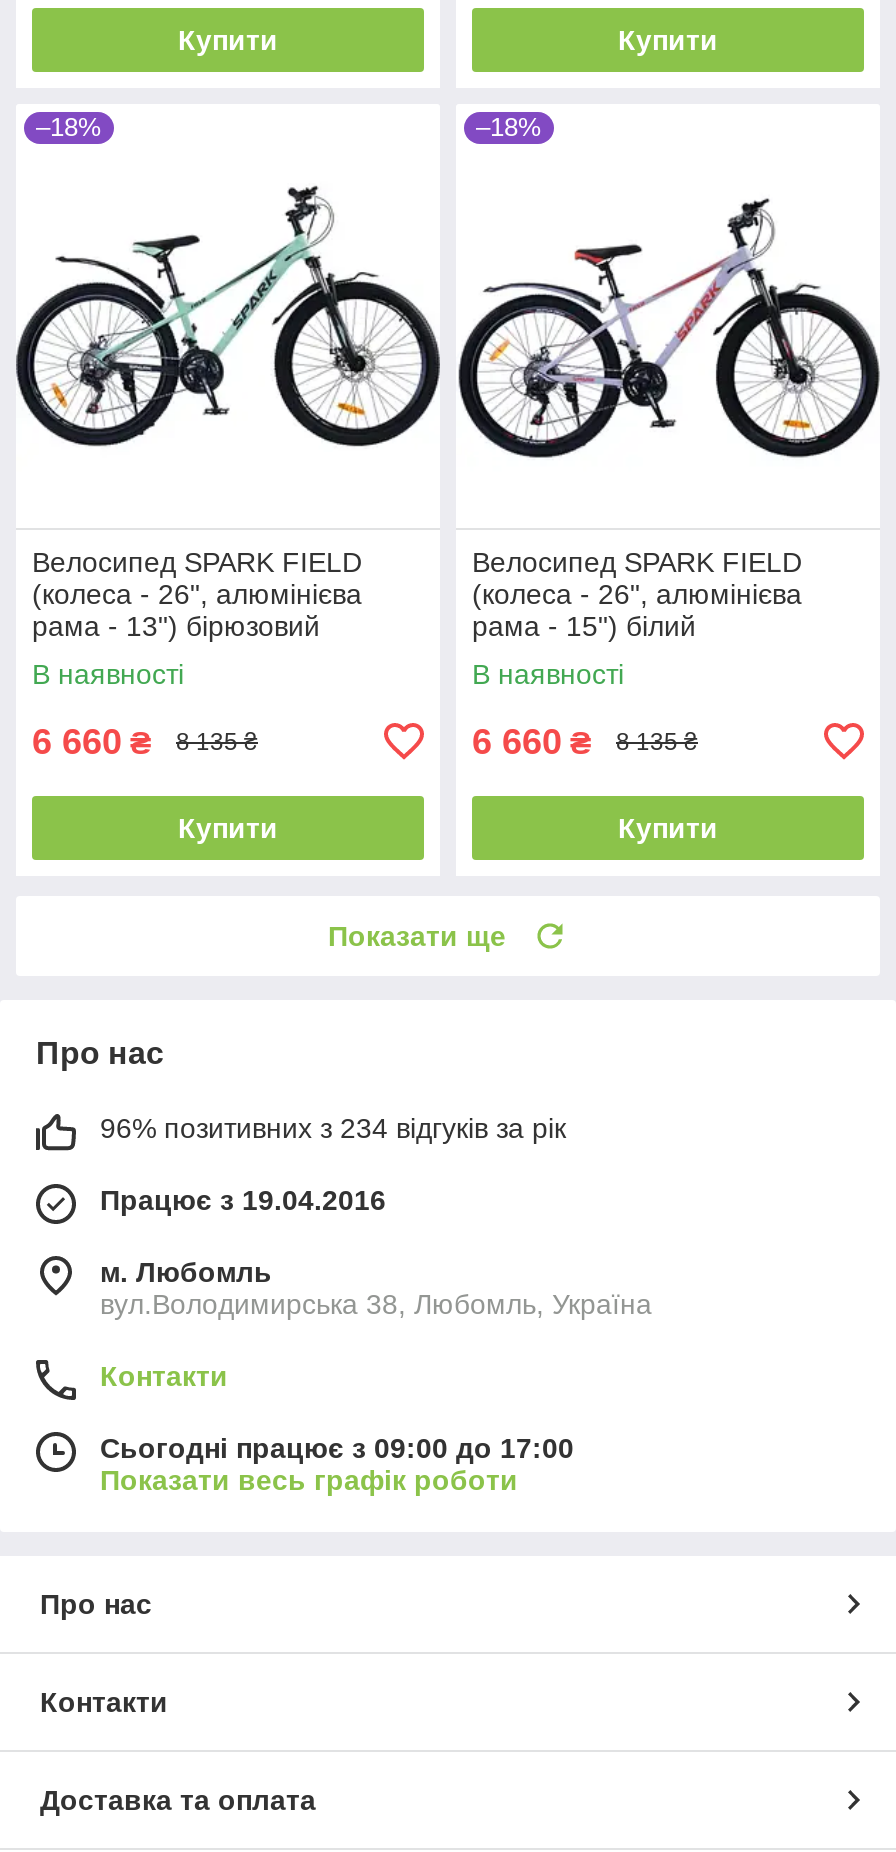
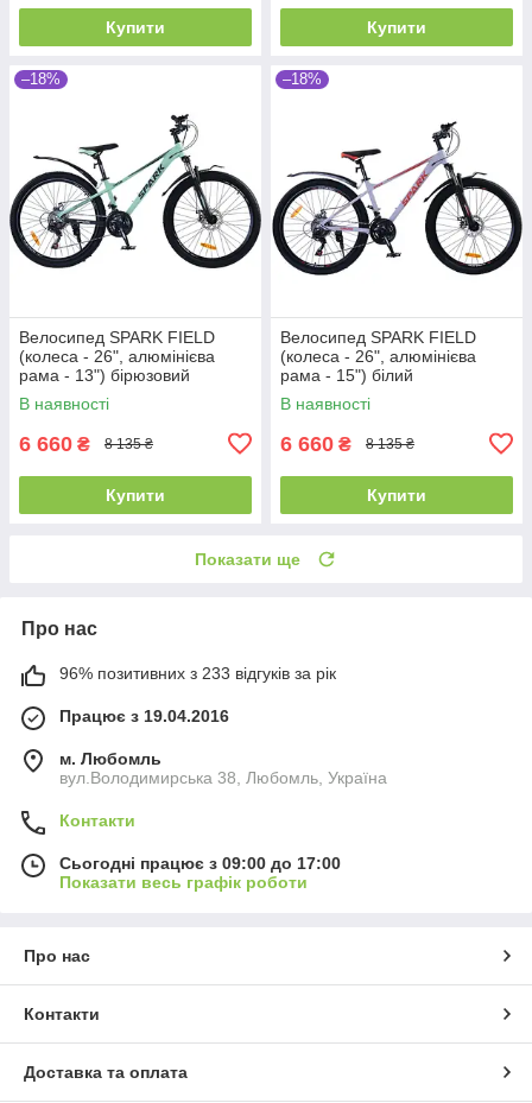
[100,1112,566,1144] 96% позитивних з 234 відгуків за рік -> [59,663,336,682] 96% позитивних з 233 відгуків за рік

